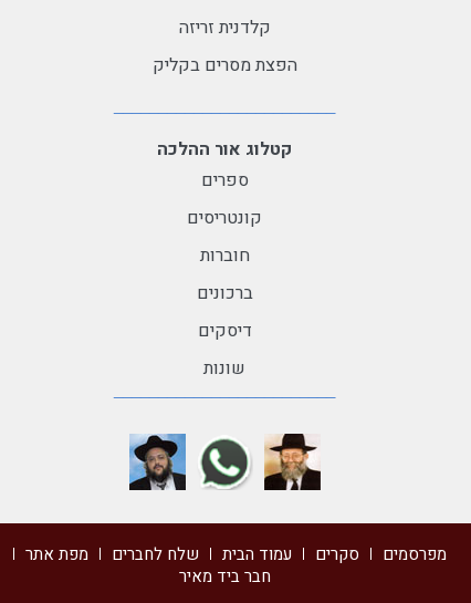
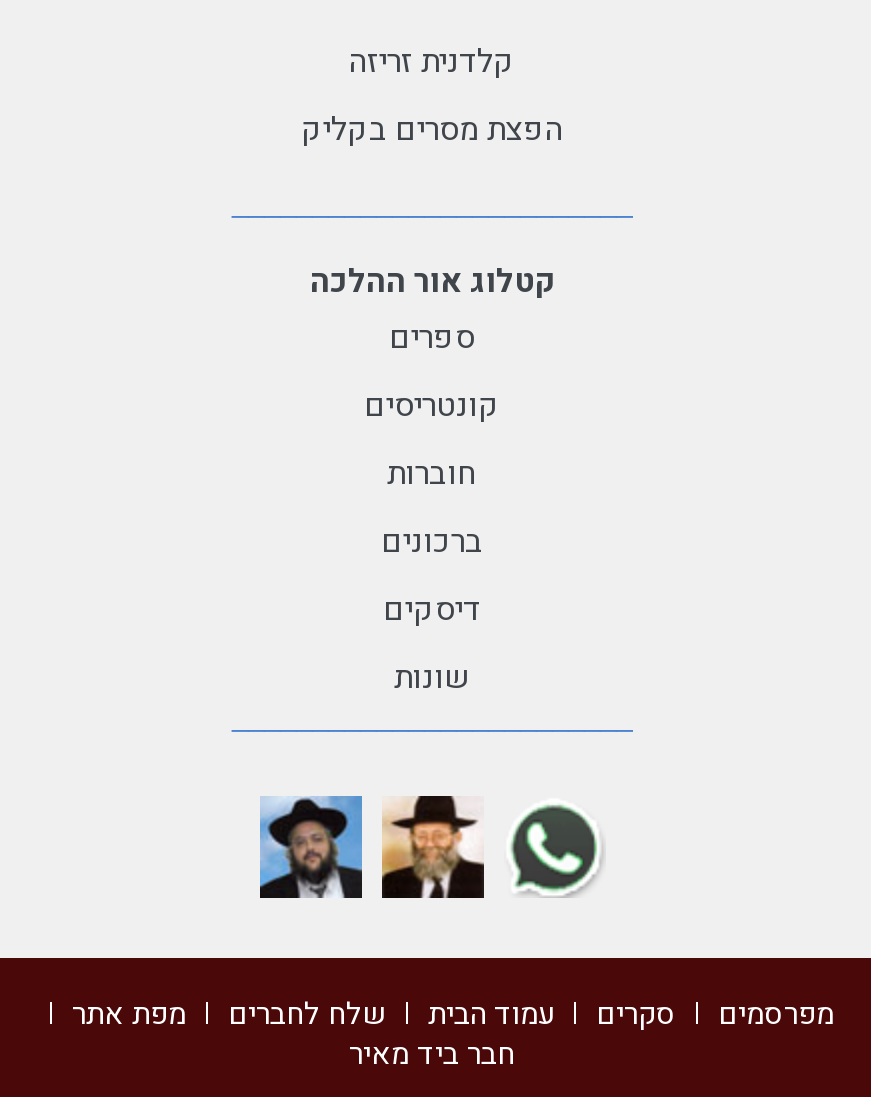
[197,434,253,490] [image] -> [380,794,486,900] [image]
[263,433,322,491] [image] -> [504,796,606,898] [image]

